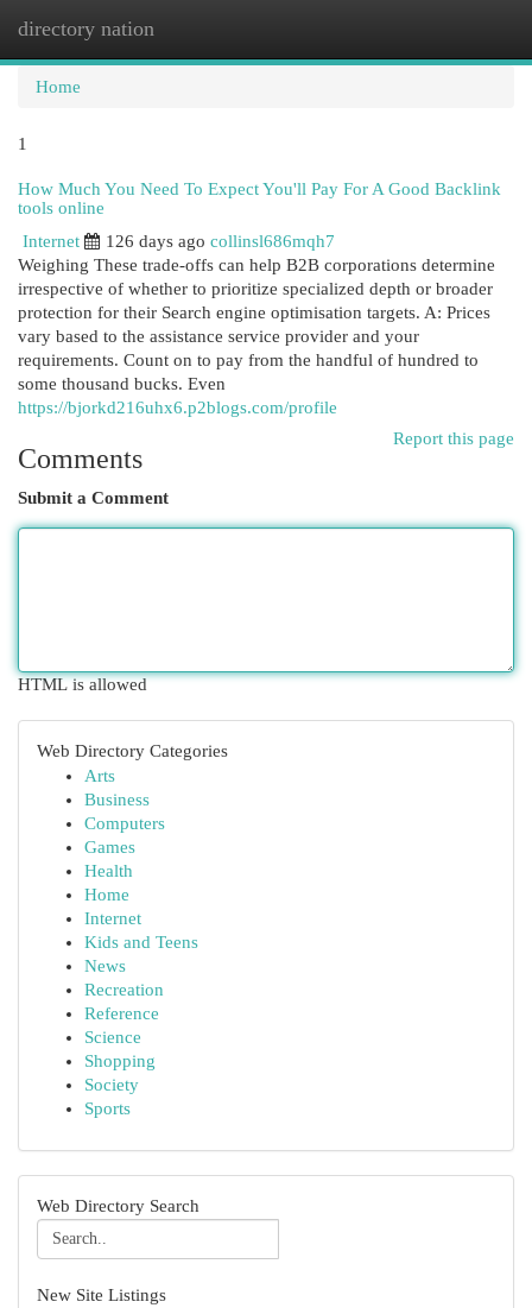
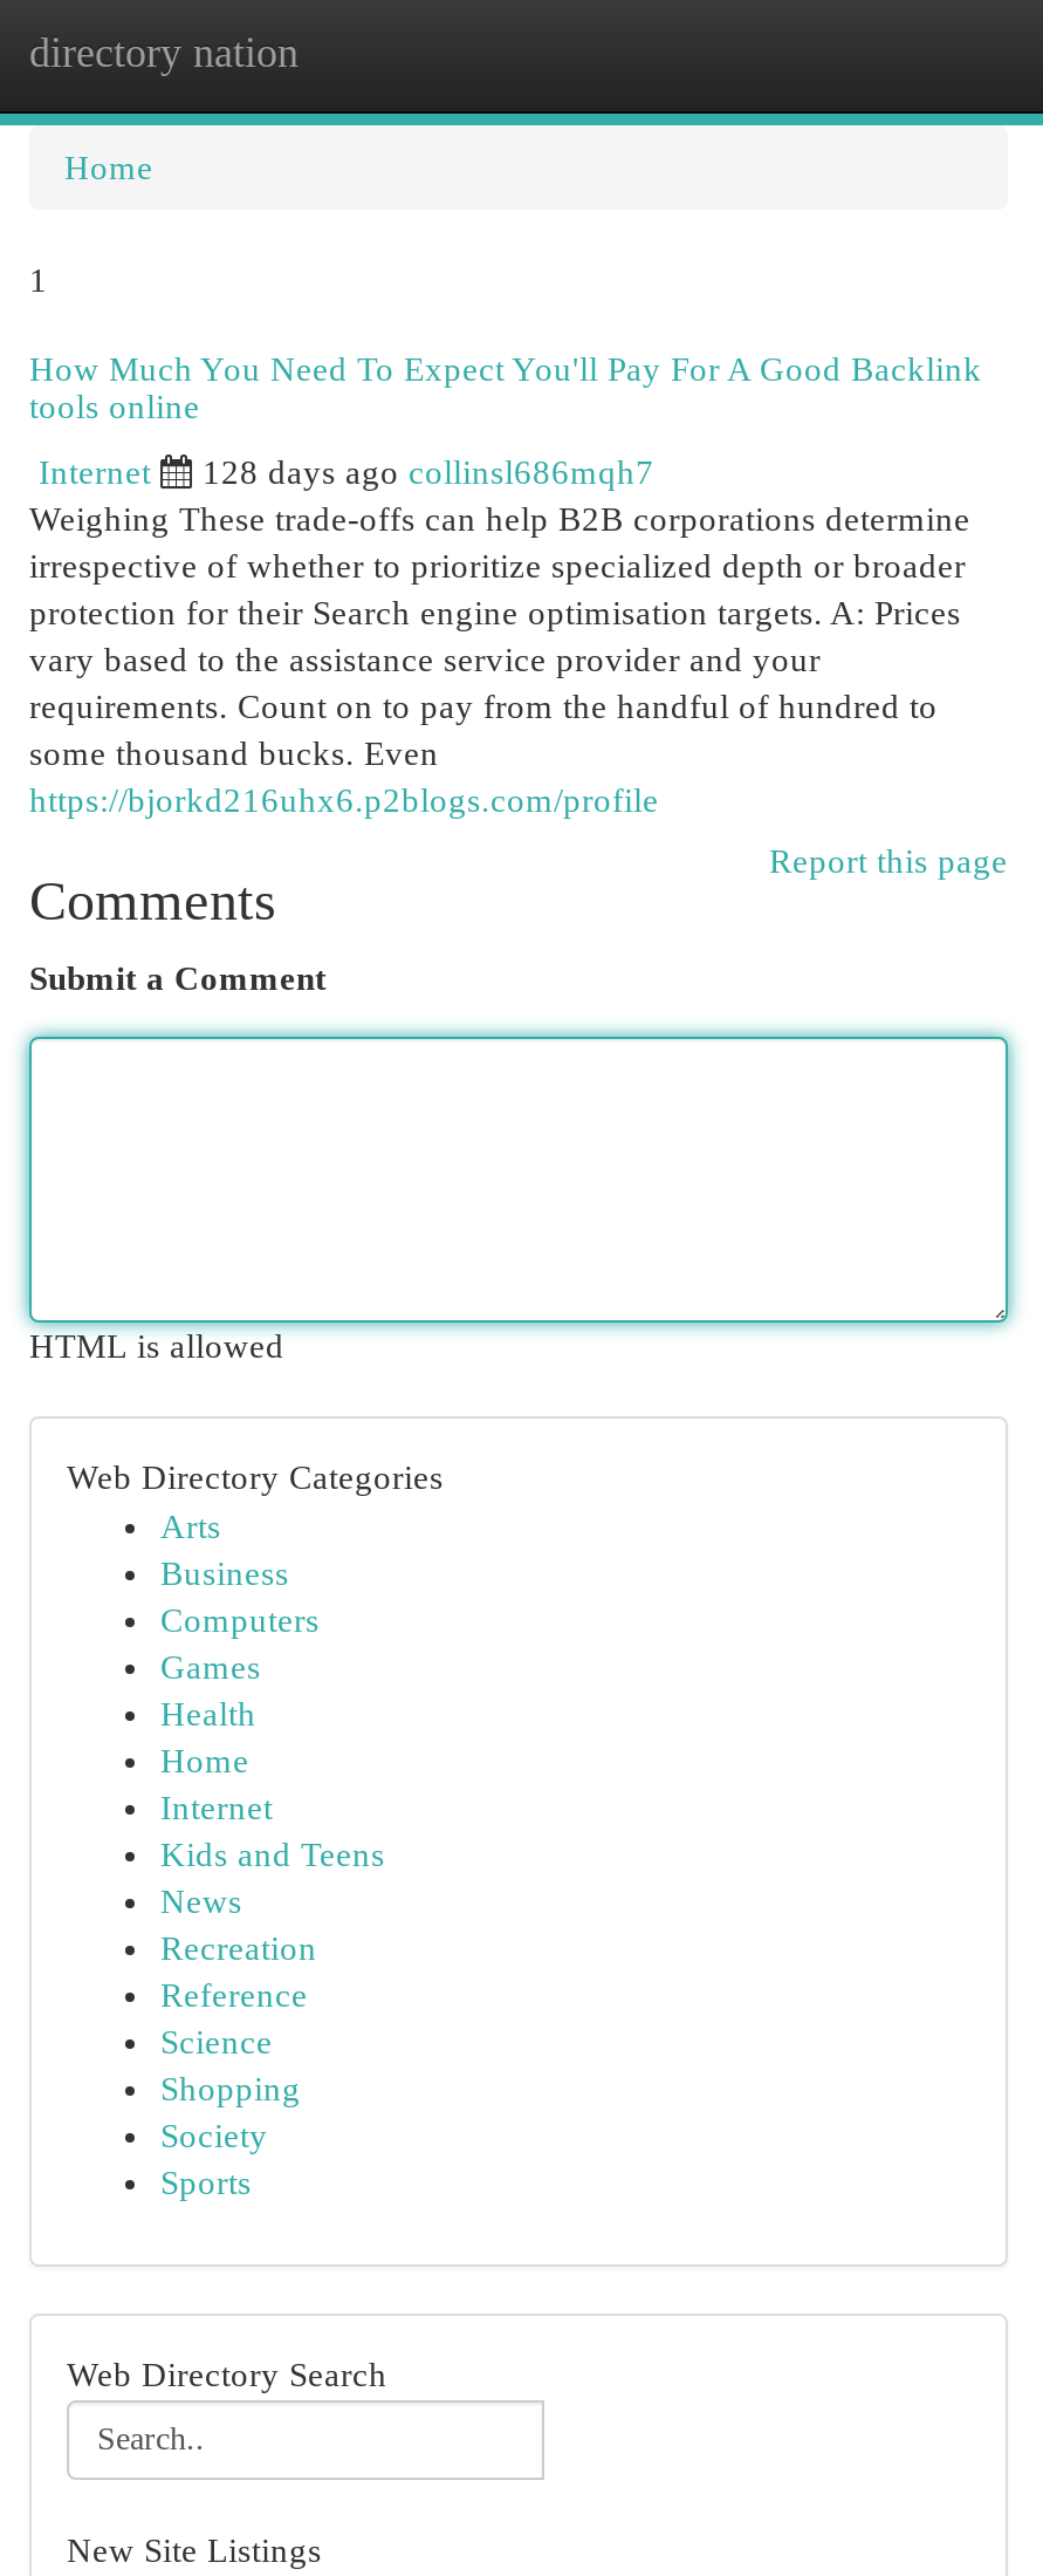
[106,232,335,251] 126 days ago collinsl686mqh7 -> [203,453,654,491] 128 days ago collinsl686mqh7

